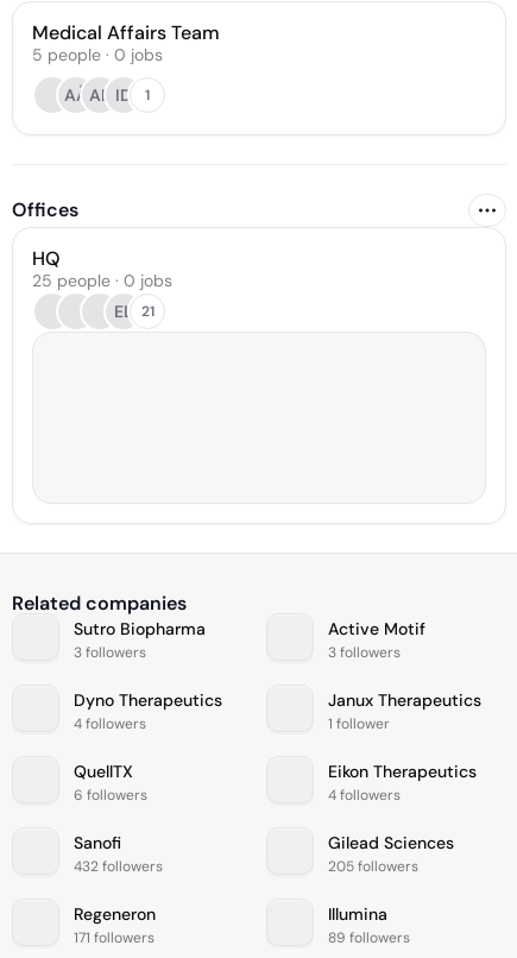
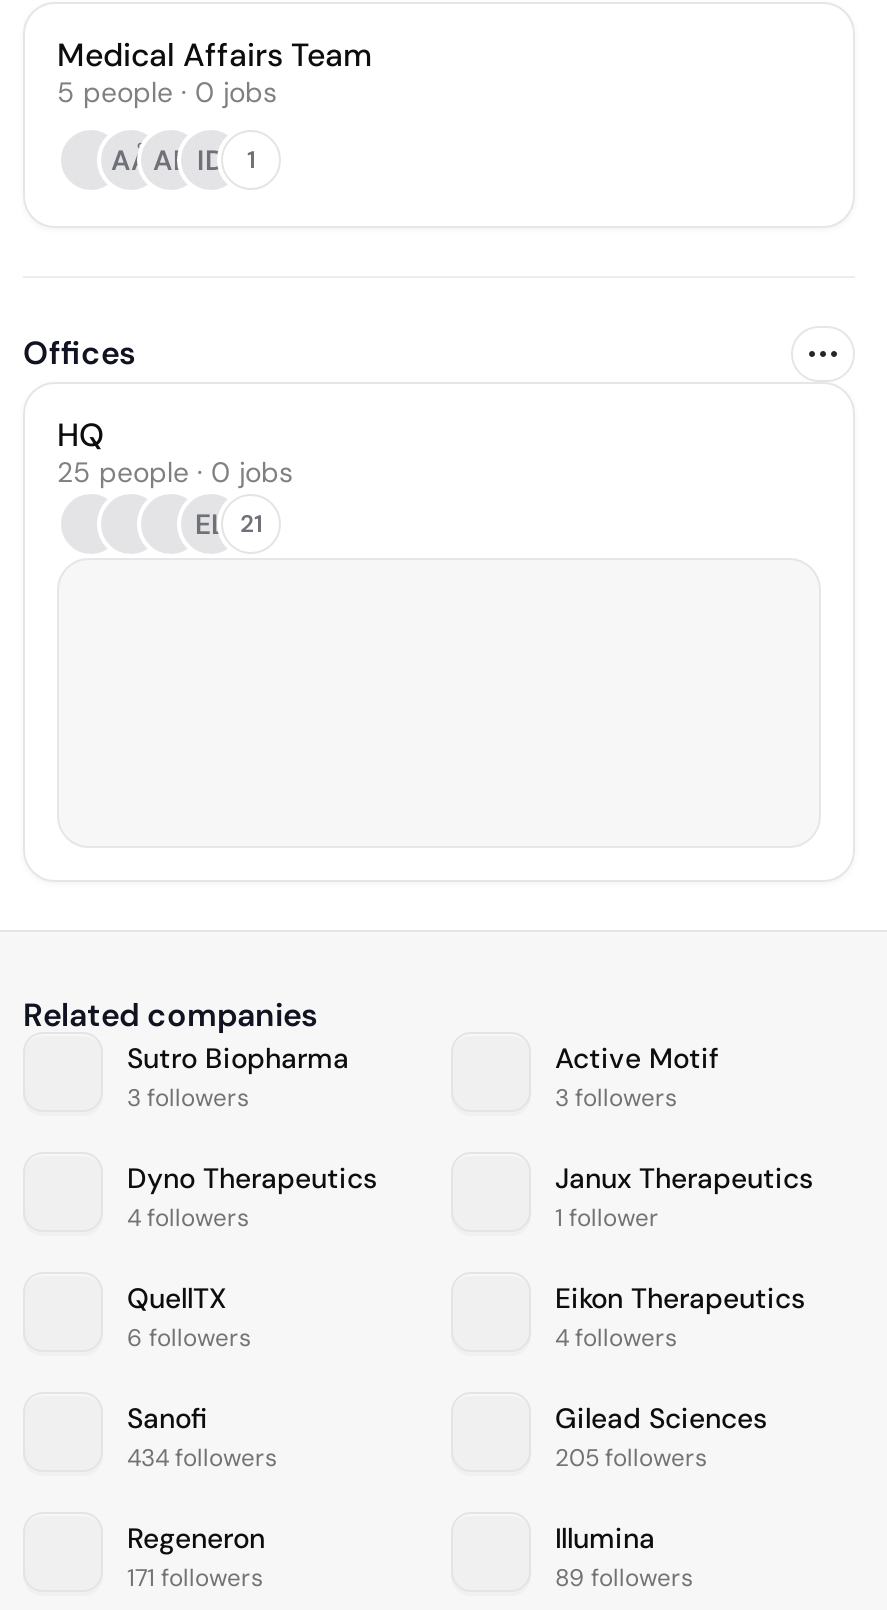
[74,857,163,876] 432 followers -> [127,1442,277,1474] 434 followers

